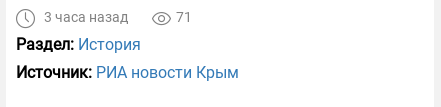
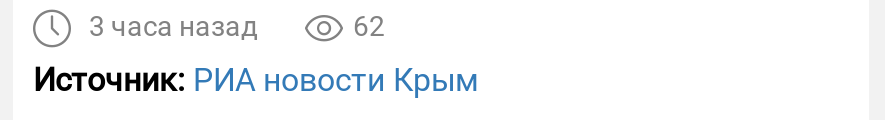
[16,10,192,54] 71 | Раздел: История -> [353,10,385,42] 62

